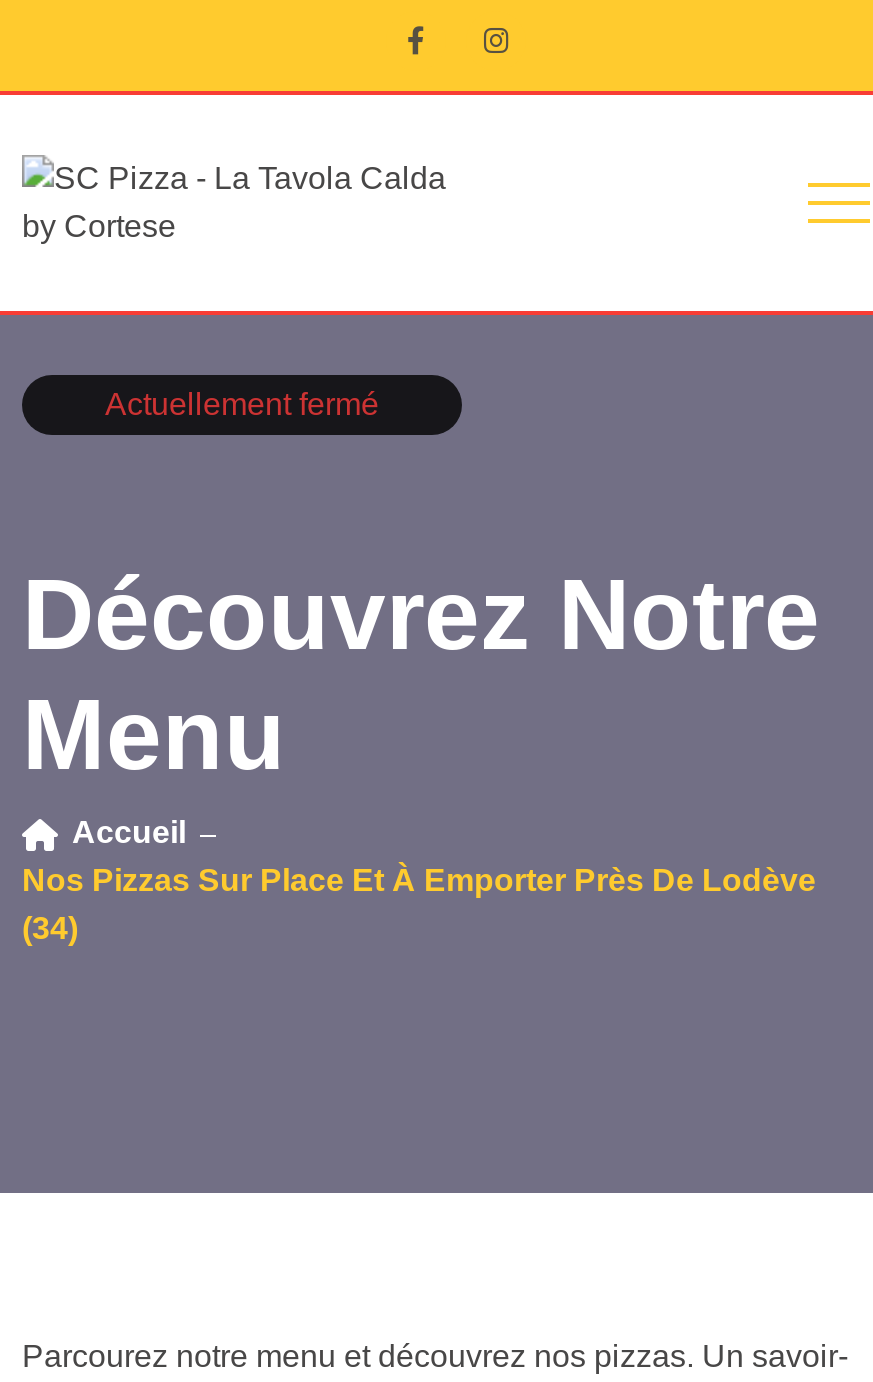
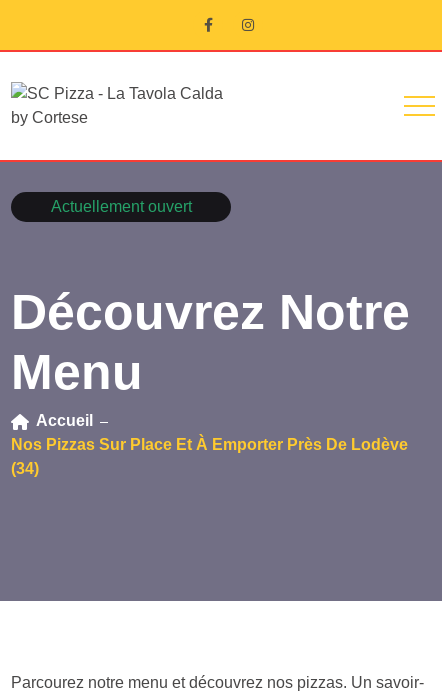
[105,387,379,421] Actuellement fermé -> [50,198,191,215] Actuellement ouvert

